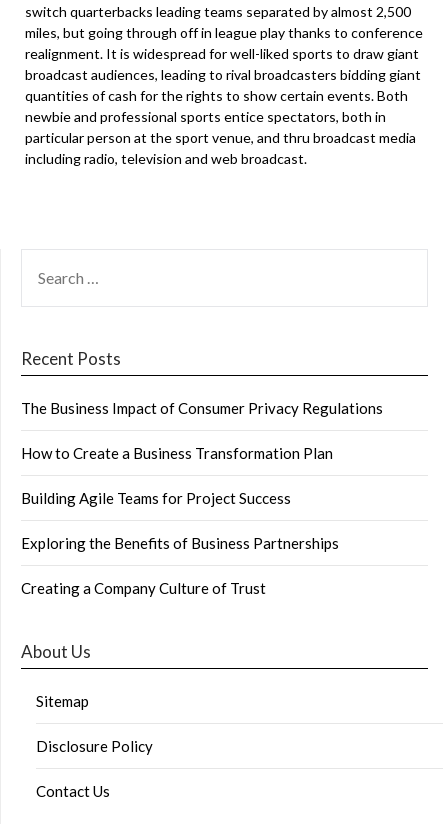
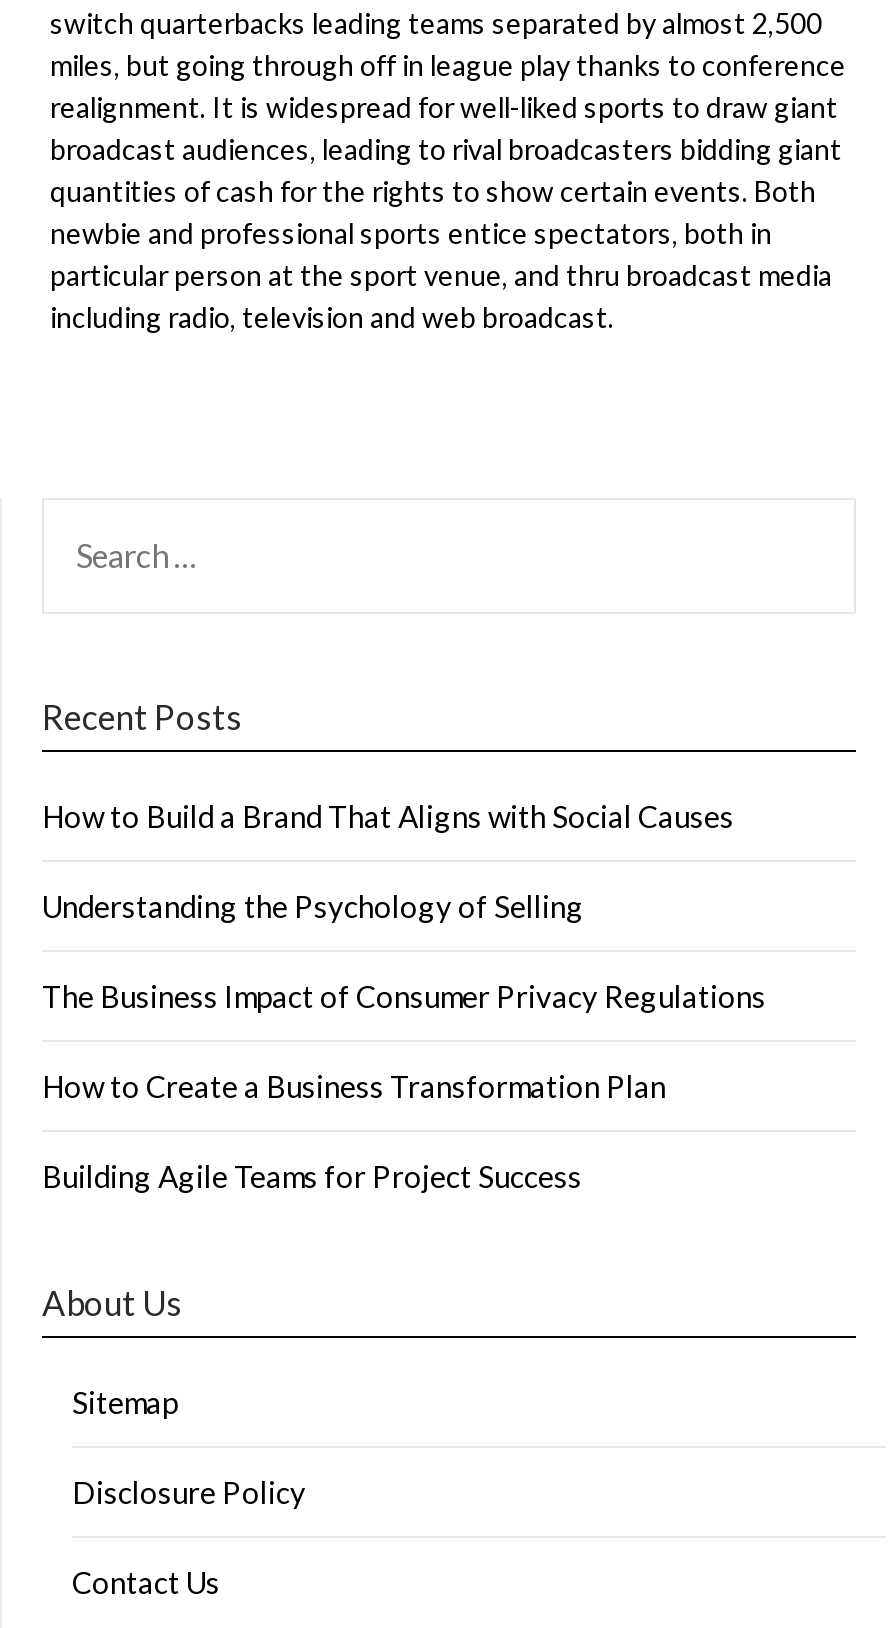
none -> [42,798,734,924] How to Build a Brand That Aligns with Social Causes | Understanding the Psychology of Selling
moved [21,399,383,507] -> [42,978,766,1194]: The Business Impact of Consumer Privacy Regulations | How to Create a Business Transformation Plan | Building Agile Teams for Project Success
[21,534,339,597] Exploring the Benefits of Business Partnerships | Creating a Company Culture of Trust -> none

